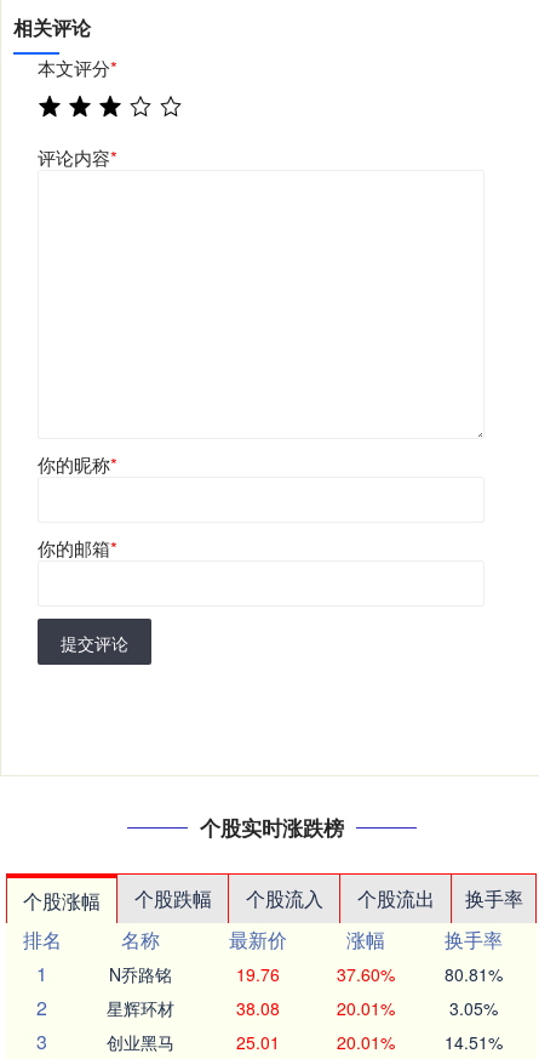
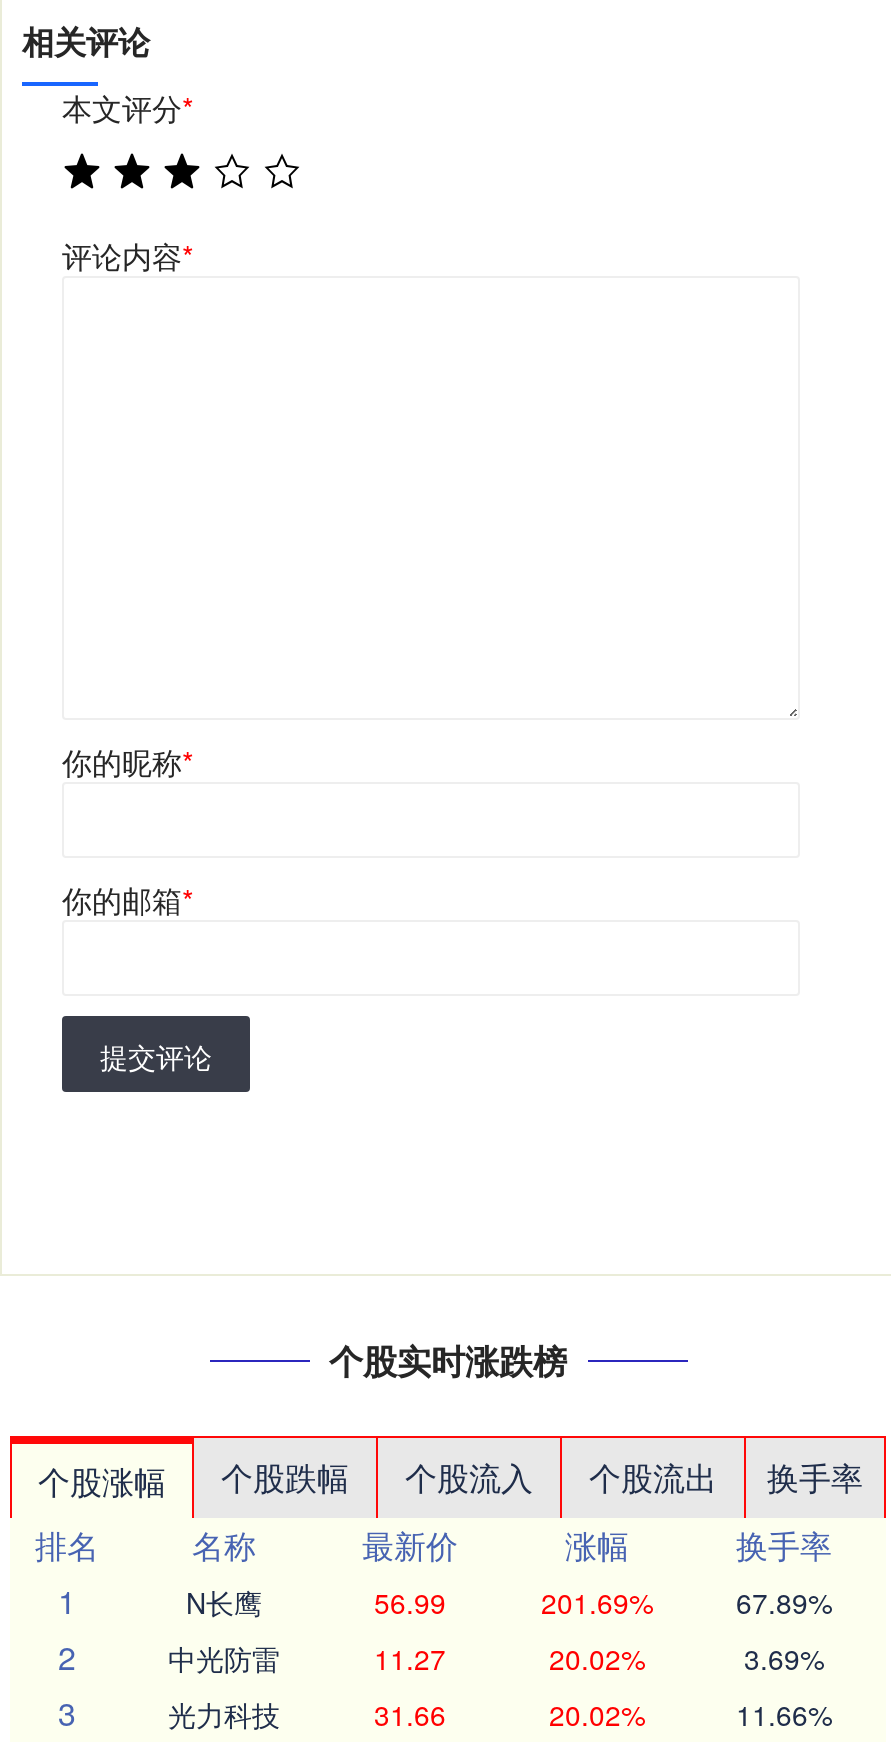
[109,962,502,986] N乔路铭 | 19.76 | 37.60% | 80.81% -> [186,1582,832,1622] N长鹰 | 56.99 | 201.69% | 67.89%
[107,996,497,1020] 星辉环材 | 38.08 | 20.01% | 3.05% -> [168,1638,824,1678] 中光防雷 | 11.27 | 20.02% | 3.69%
[107,1030,502,1054] 创业黑马 | 25.01 | 20.01% | 14.51% -> [168,1694,832,1734] 光力科技 | 31.66 | 20.02% | 11.66%

